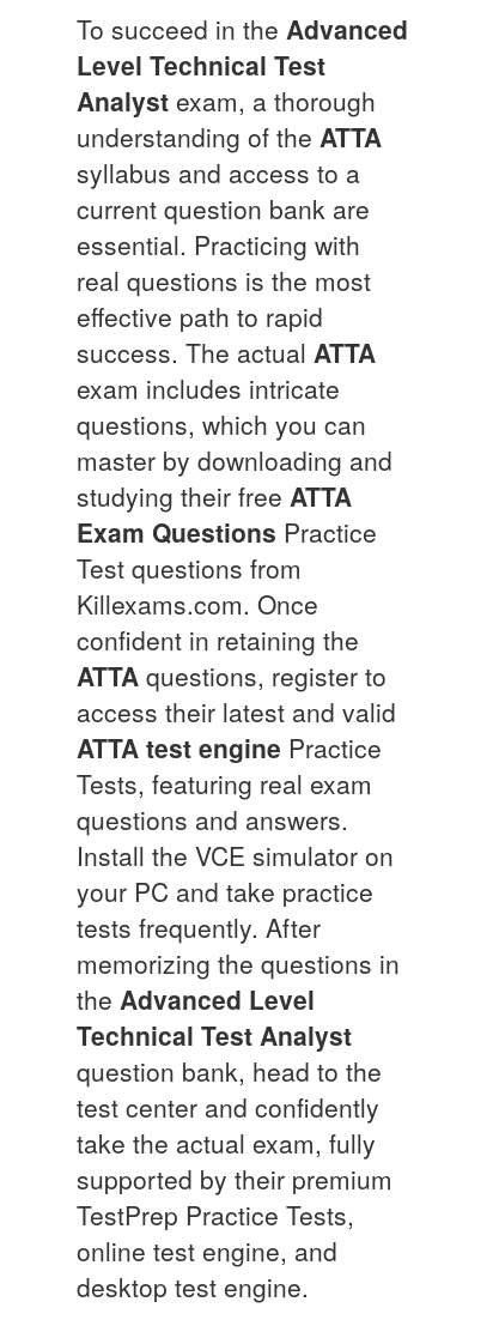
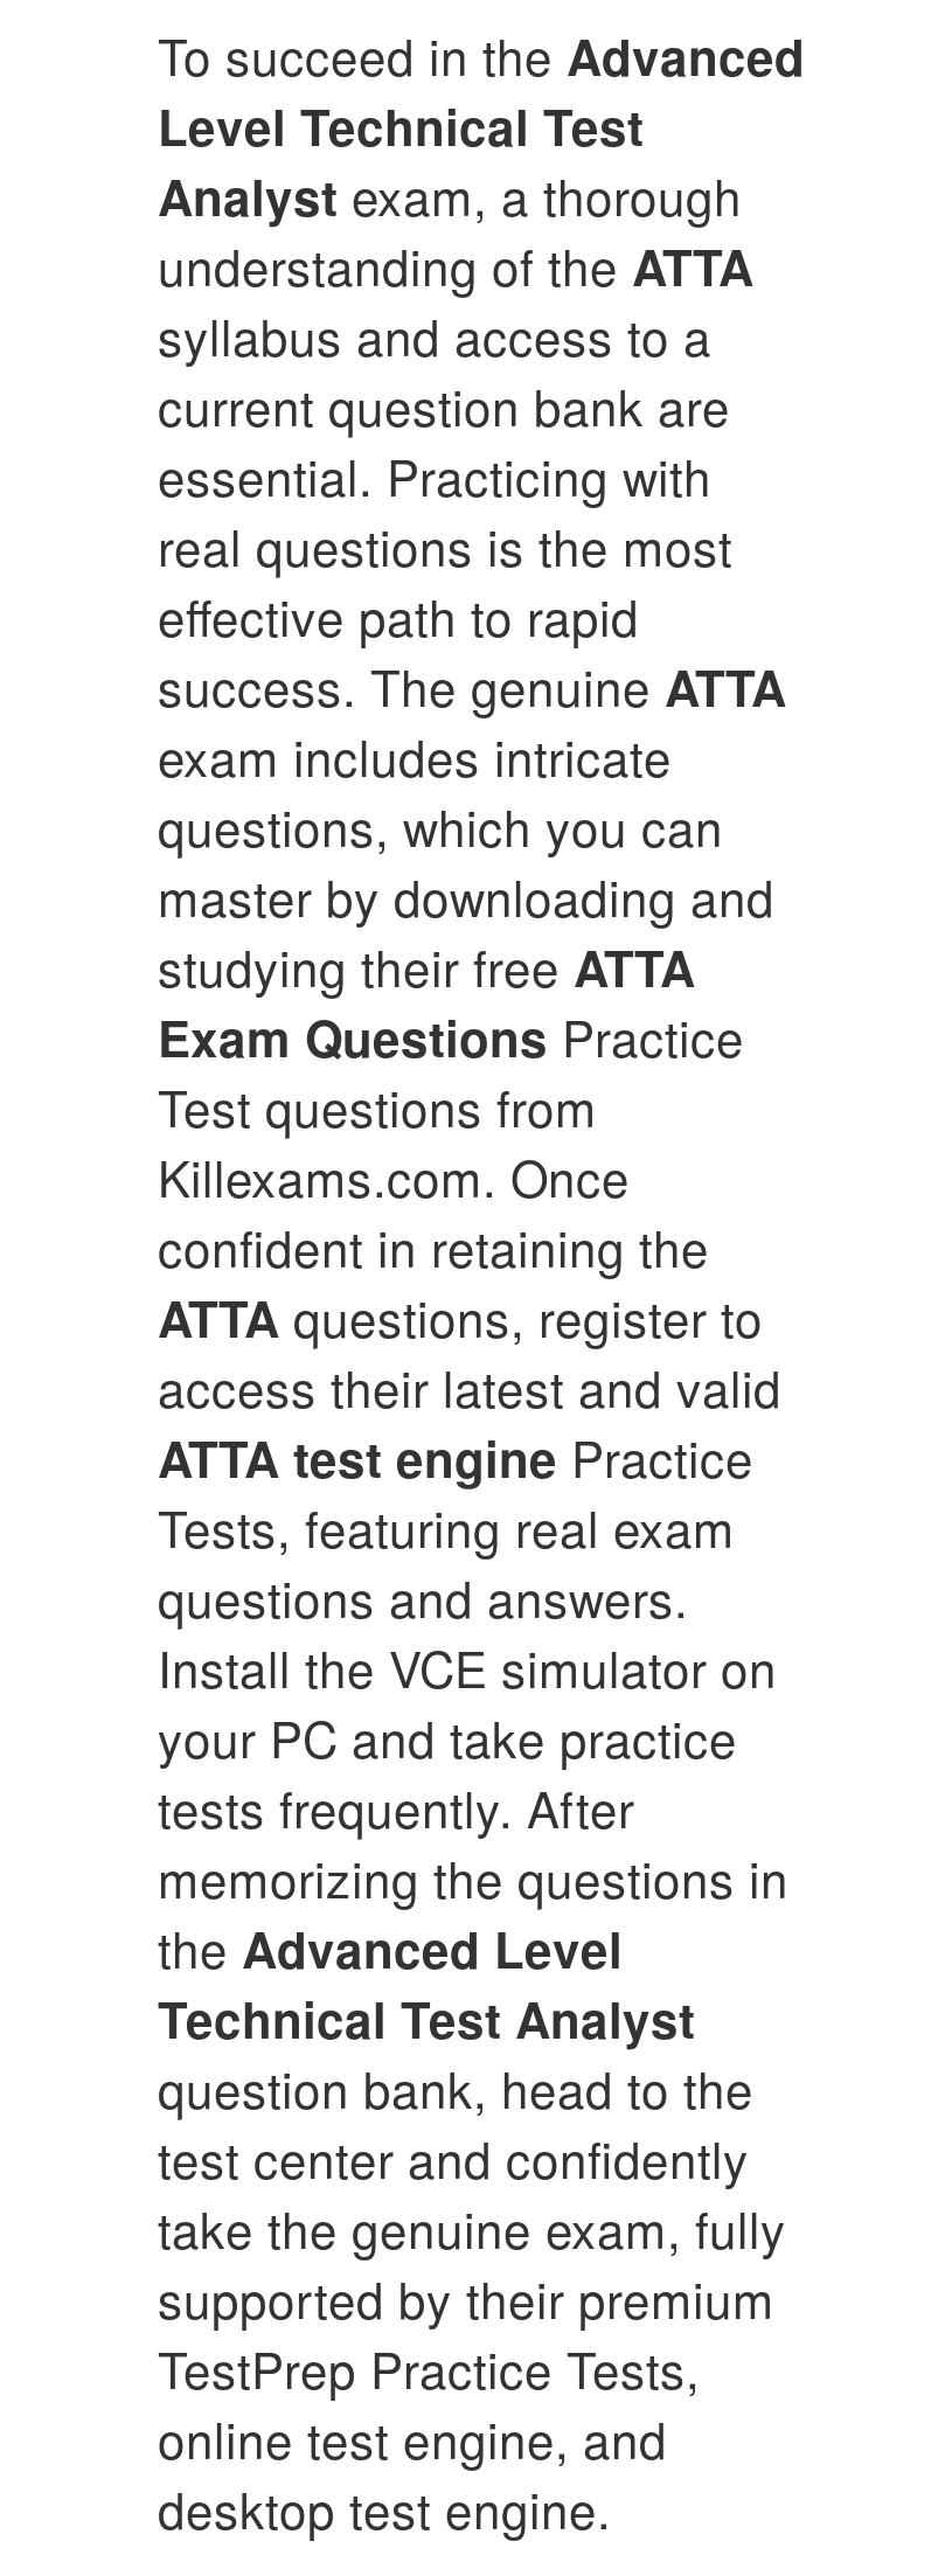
[77,334,376,370] success. The actual ATTA -> [158,650,786,720] success. The genuine ATTA
[77,1125,376,1160] take the actual exam, fully -> [158,2192,786,2262] take the genuine exam, fully

